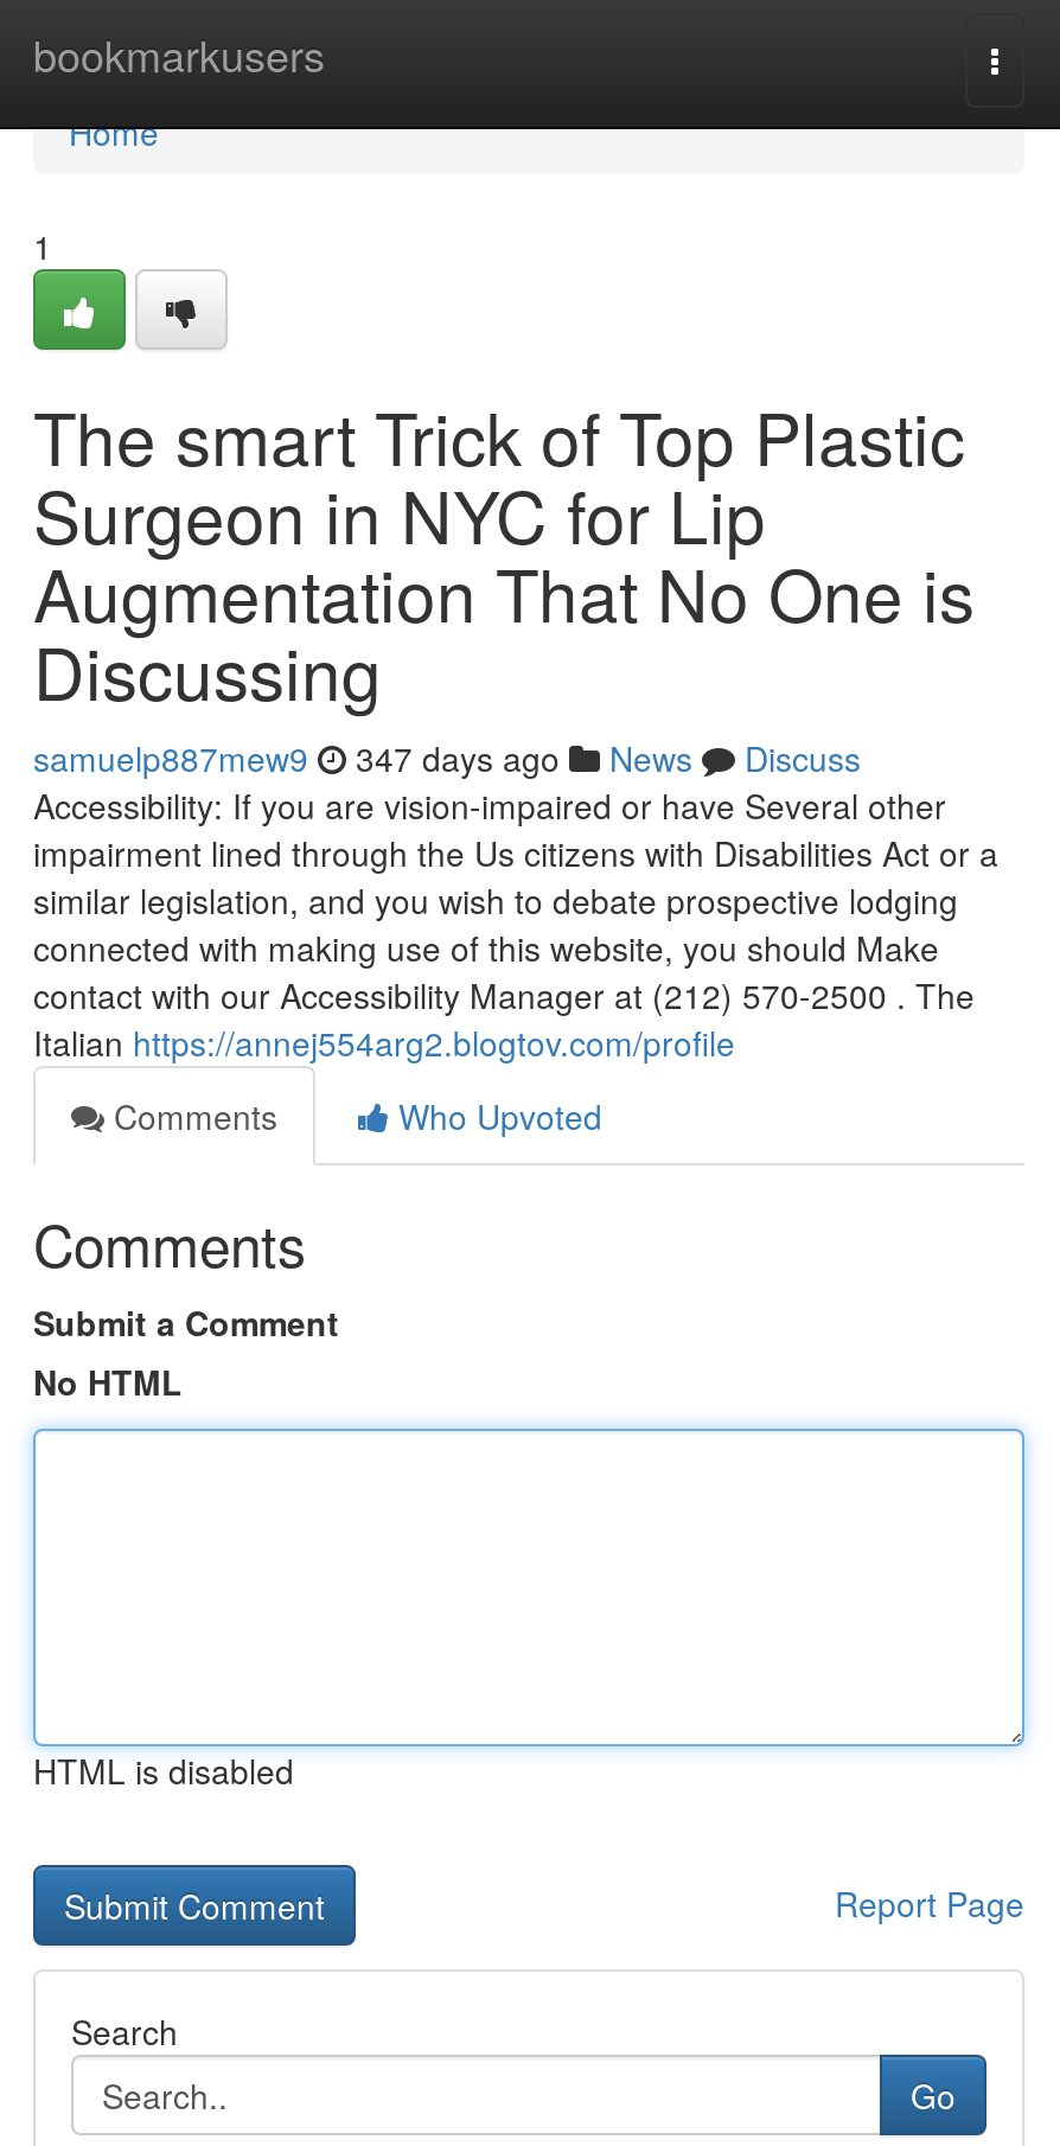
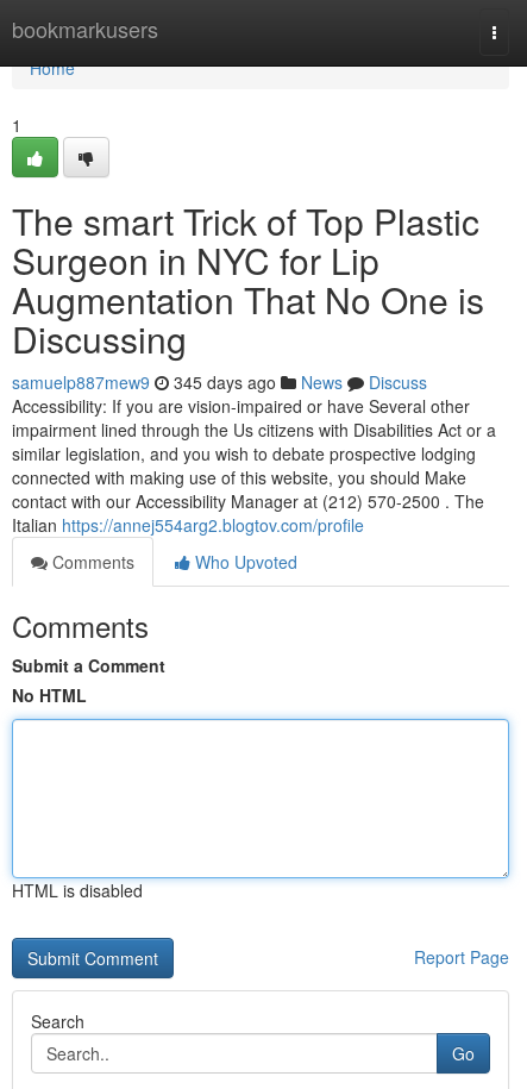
[33,734,861,781] samuelp887mew9 347 days ago News Discuss -> [12,370,427,394] samuelp887mew9 345 days ago News Discuss

